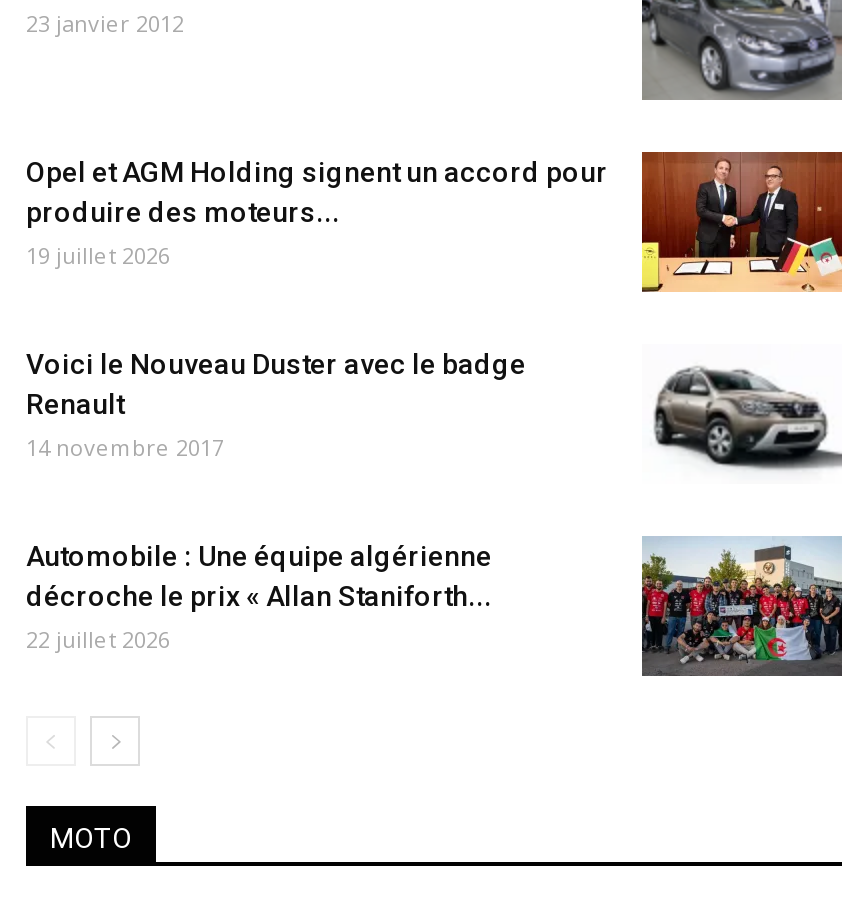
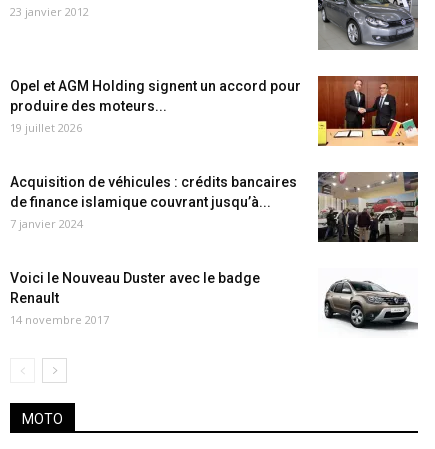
none -> [10,172,419,243] [image] | Acquisition de véhicules : crédits bancaires | de finance islamique couvrant jusqu’à... | 7 janvier 2024
moved [26,347,526,461] -> [10,269,260,326]: Voici le Nouveau Duster avec le badge | Renault | 14 novembre 2017
[26,539,492,653] Automobile : Une équipe algérienne | décroche le prix « Allan Staniforth... | 22 juillet 2026 -> none
[640,536,844,676] [image] -> none

